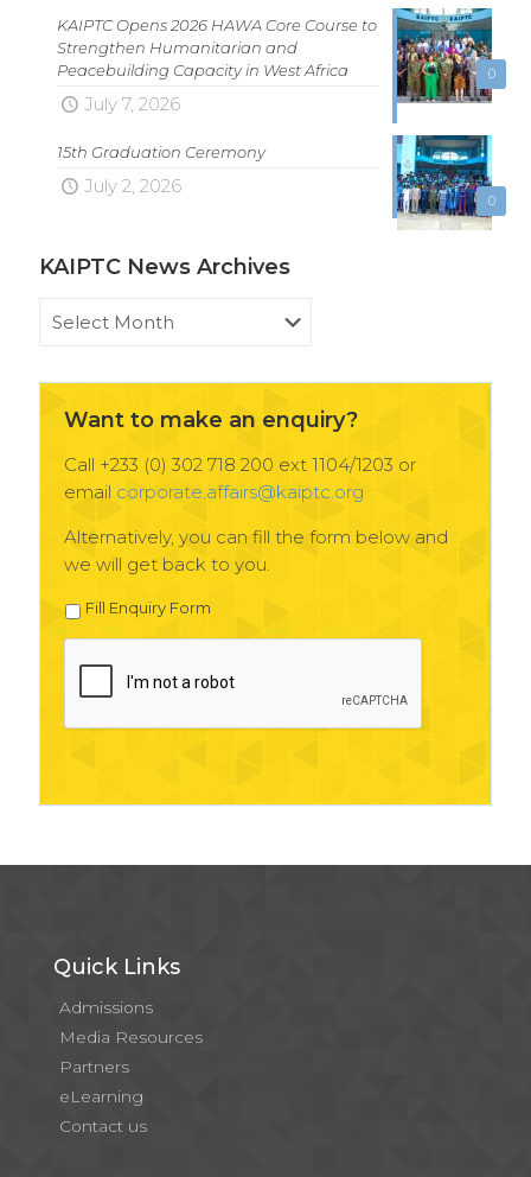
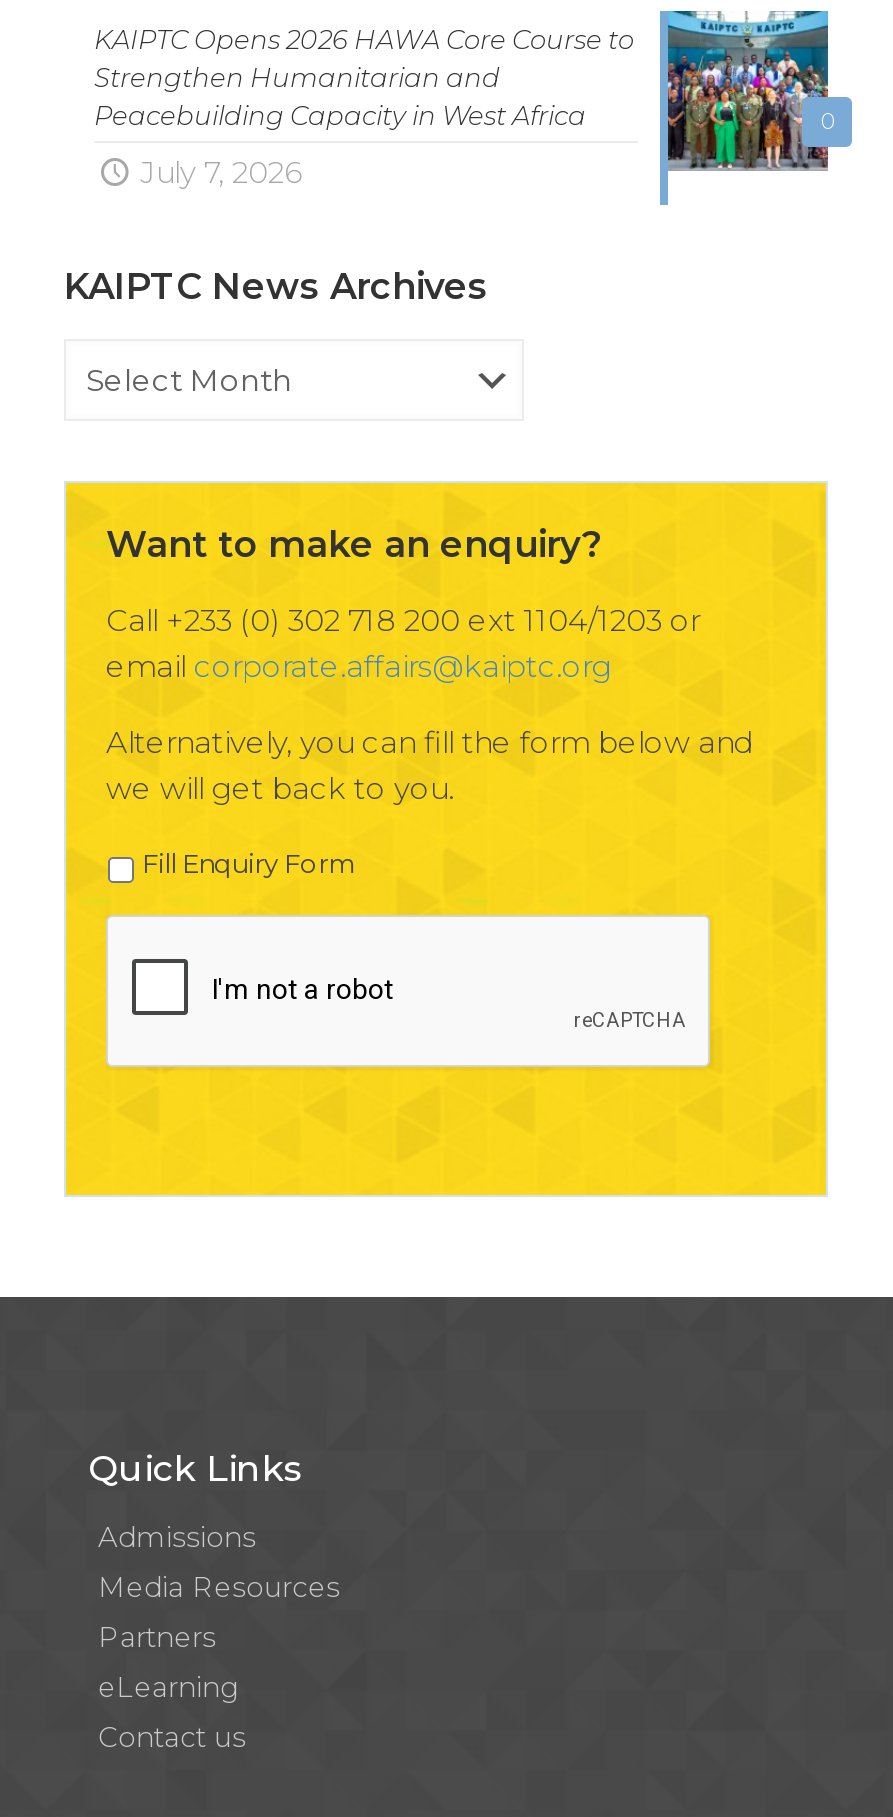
[394,134,495,230] [image] | 0 -> none
[57,142,265,197] 15th Graduation Ceremony | July 2, 2026 -> none

